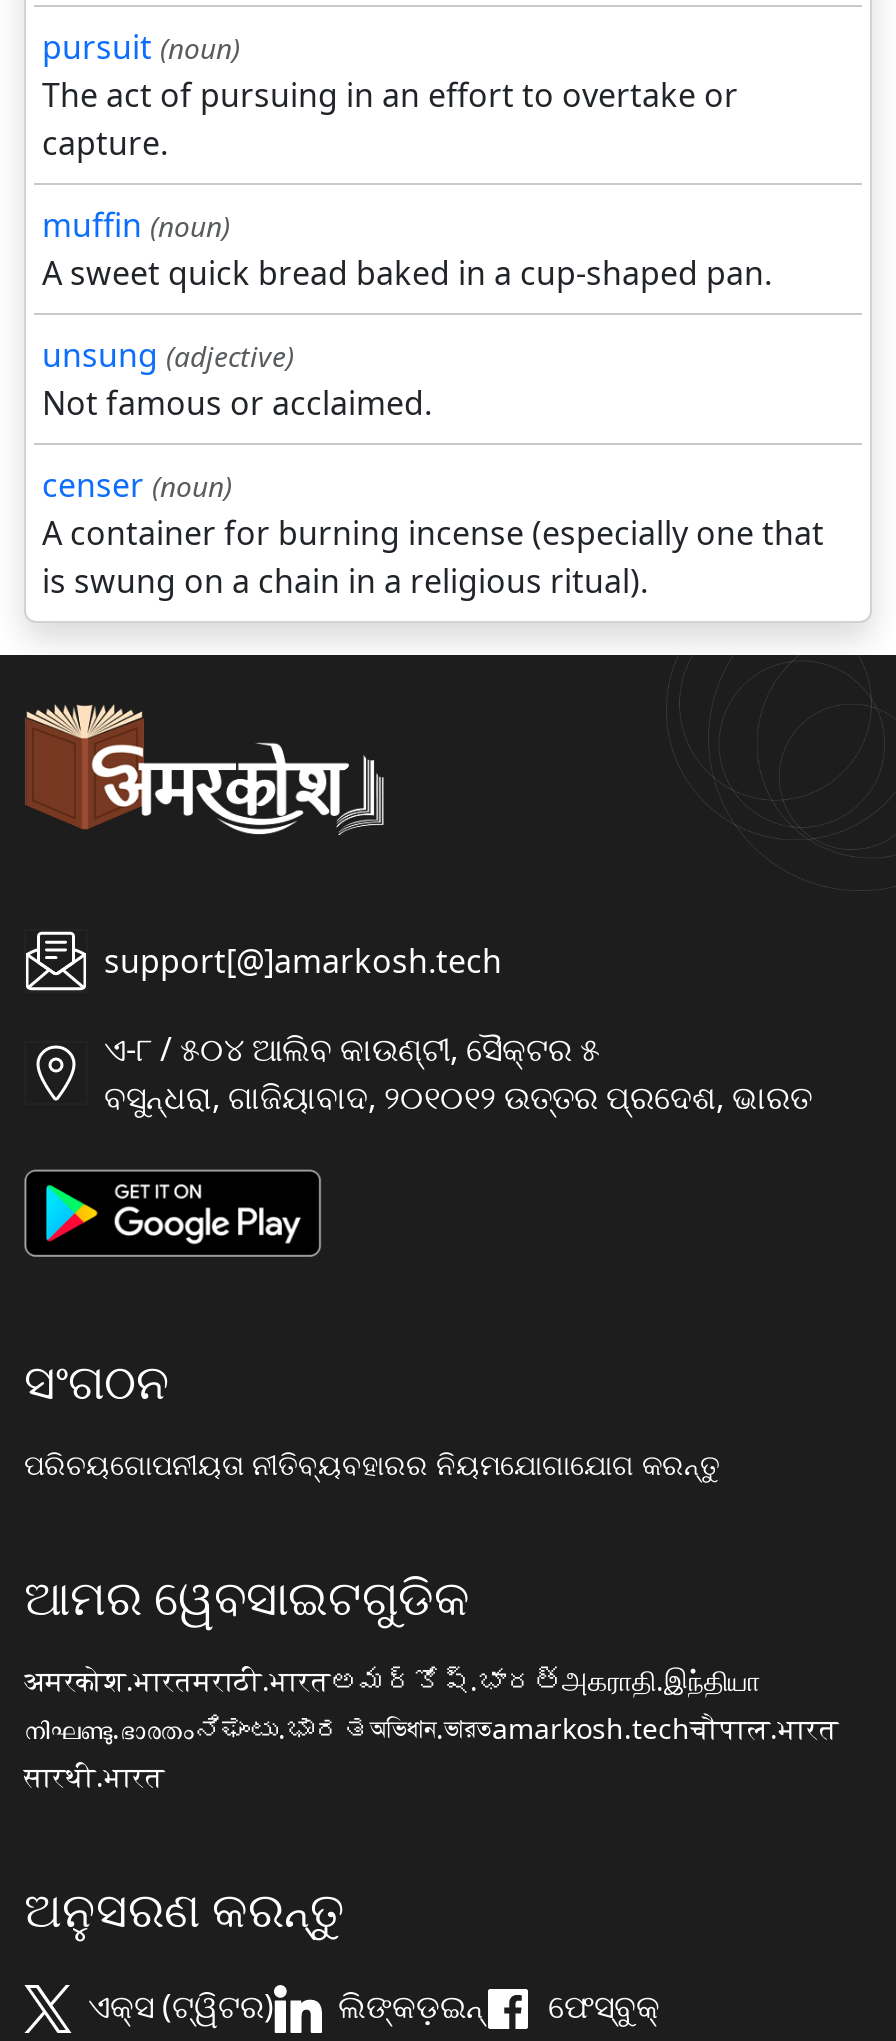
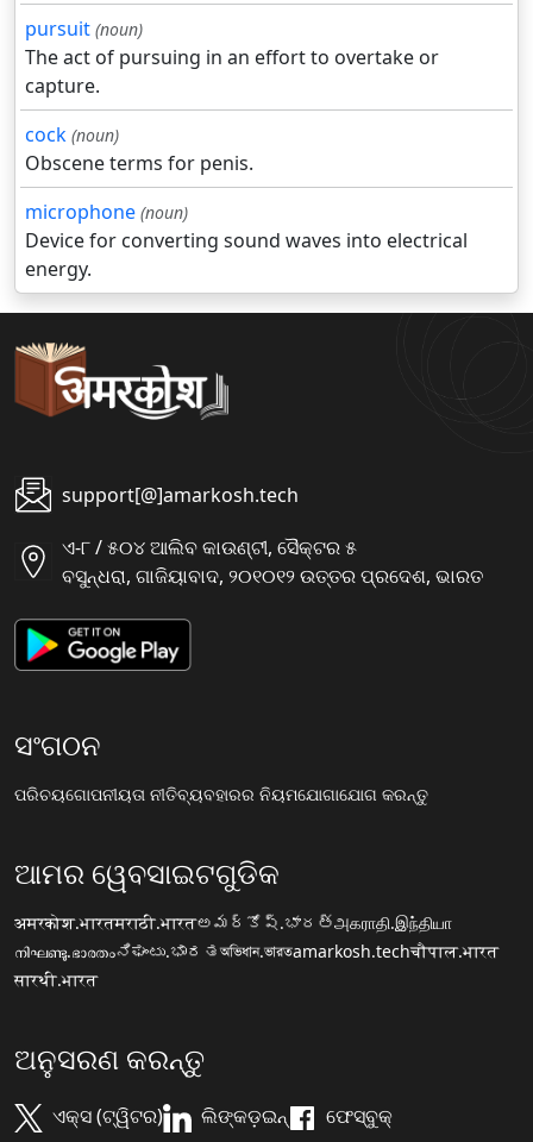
[42,204,824,604] muffin (noun) | A sweet quick bread baked in a cup-shaped pan. | unsung (adjective) | Not famous or acclaimed. | censer (noun) | A container for burning incense (especially one that | is swung on a chain in a religious ritual). -> [25,122,468,282] cock (noun) | Obscene terms for penis. | microphone (noun) | Device for converting sound waves into electrical | energy.

